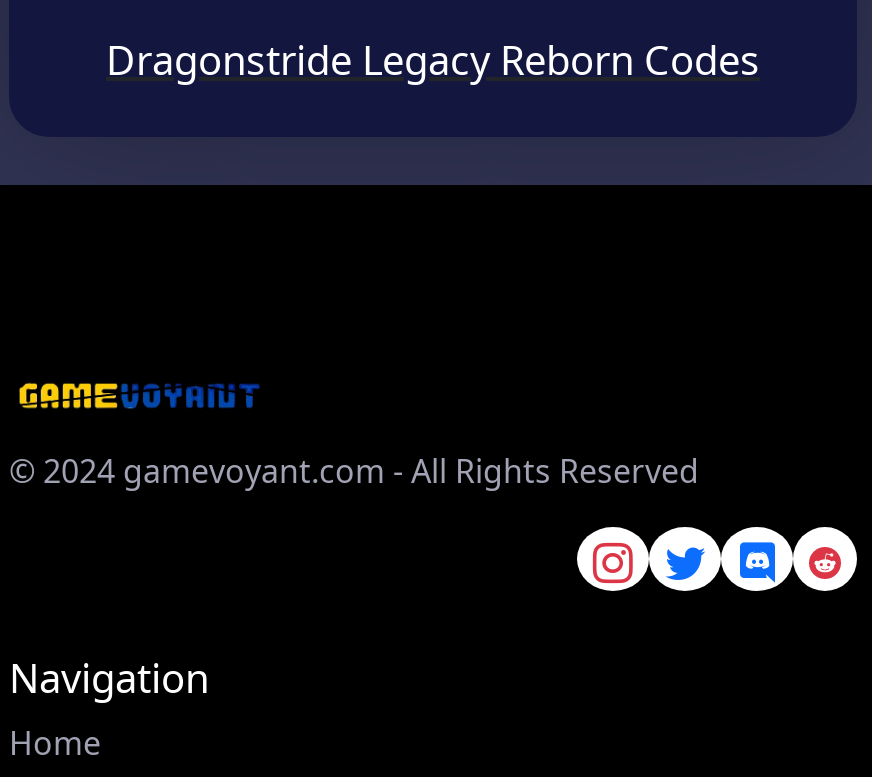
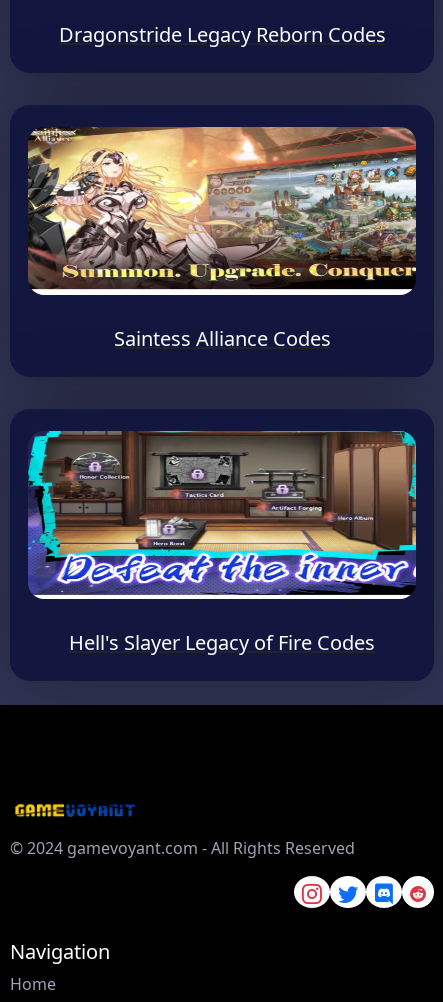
none -> [27,126,417,352] [image] | Saintess Alliance Codes
none -> [27,430,417,656] [image] | Hell's Slayer Legacy of Fire Codes

